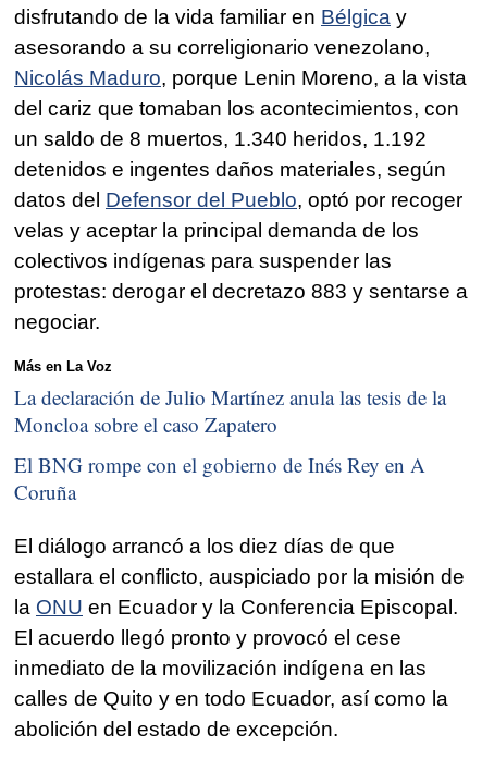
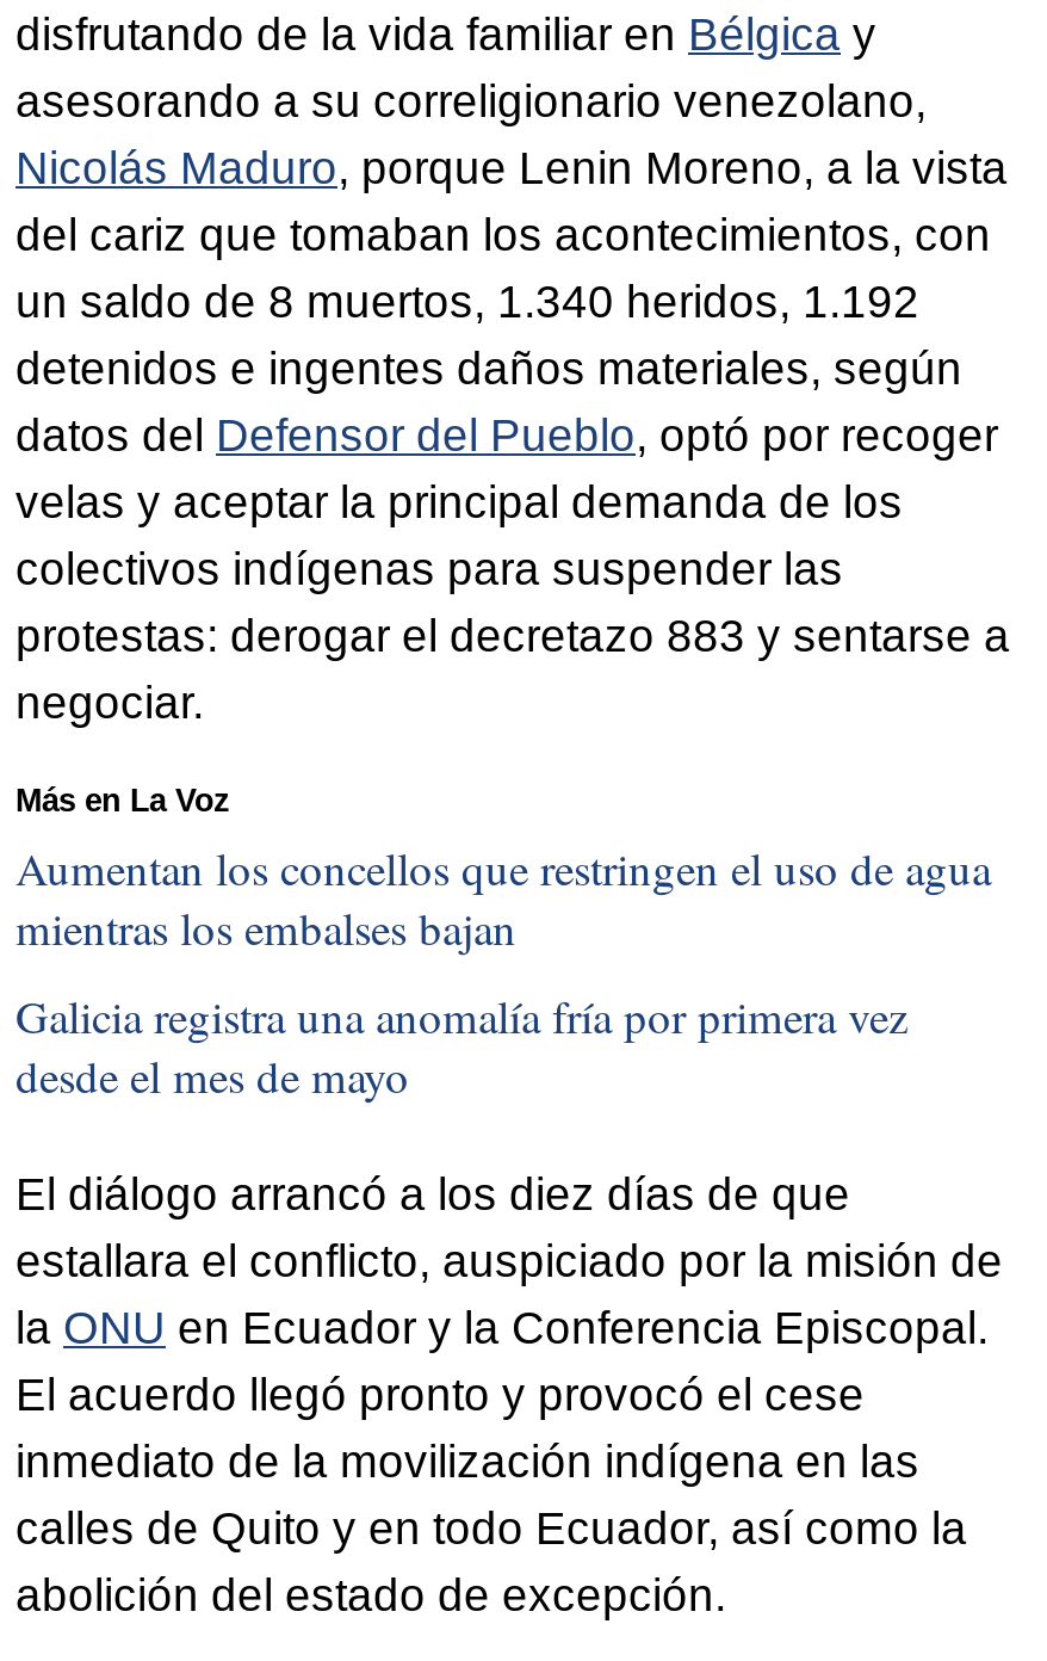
[14,383,446,438] La declaración de Julio Martínez anula las tesis de la | Moncloa sobre el caso Zapatero -> [16,837,991,957] Aumentan los concellos que restringen el uso de agua | mientras los embalses bajan
[14,451,425,506] El BNG rompe con el gobierno de Inés Rey en A | Coruña -> [16,986,907,1106] Galicia registra una anomalía fría por primera vez | desde el mes de mayo

